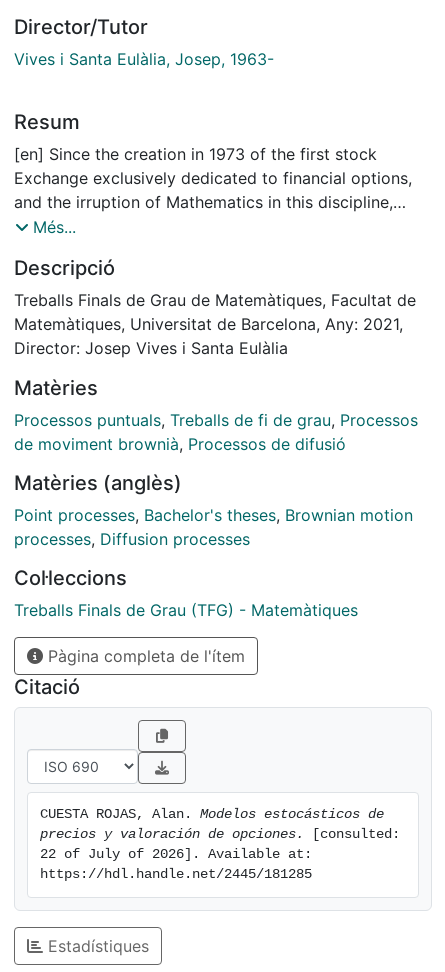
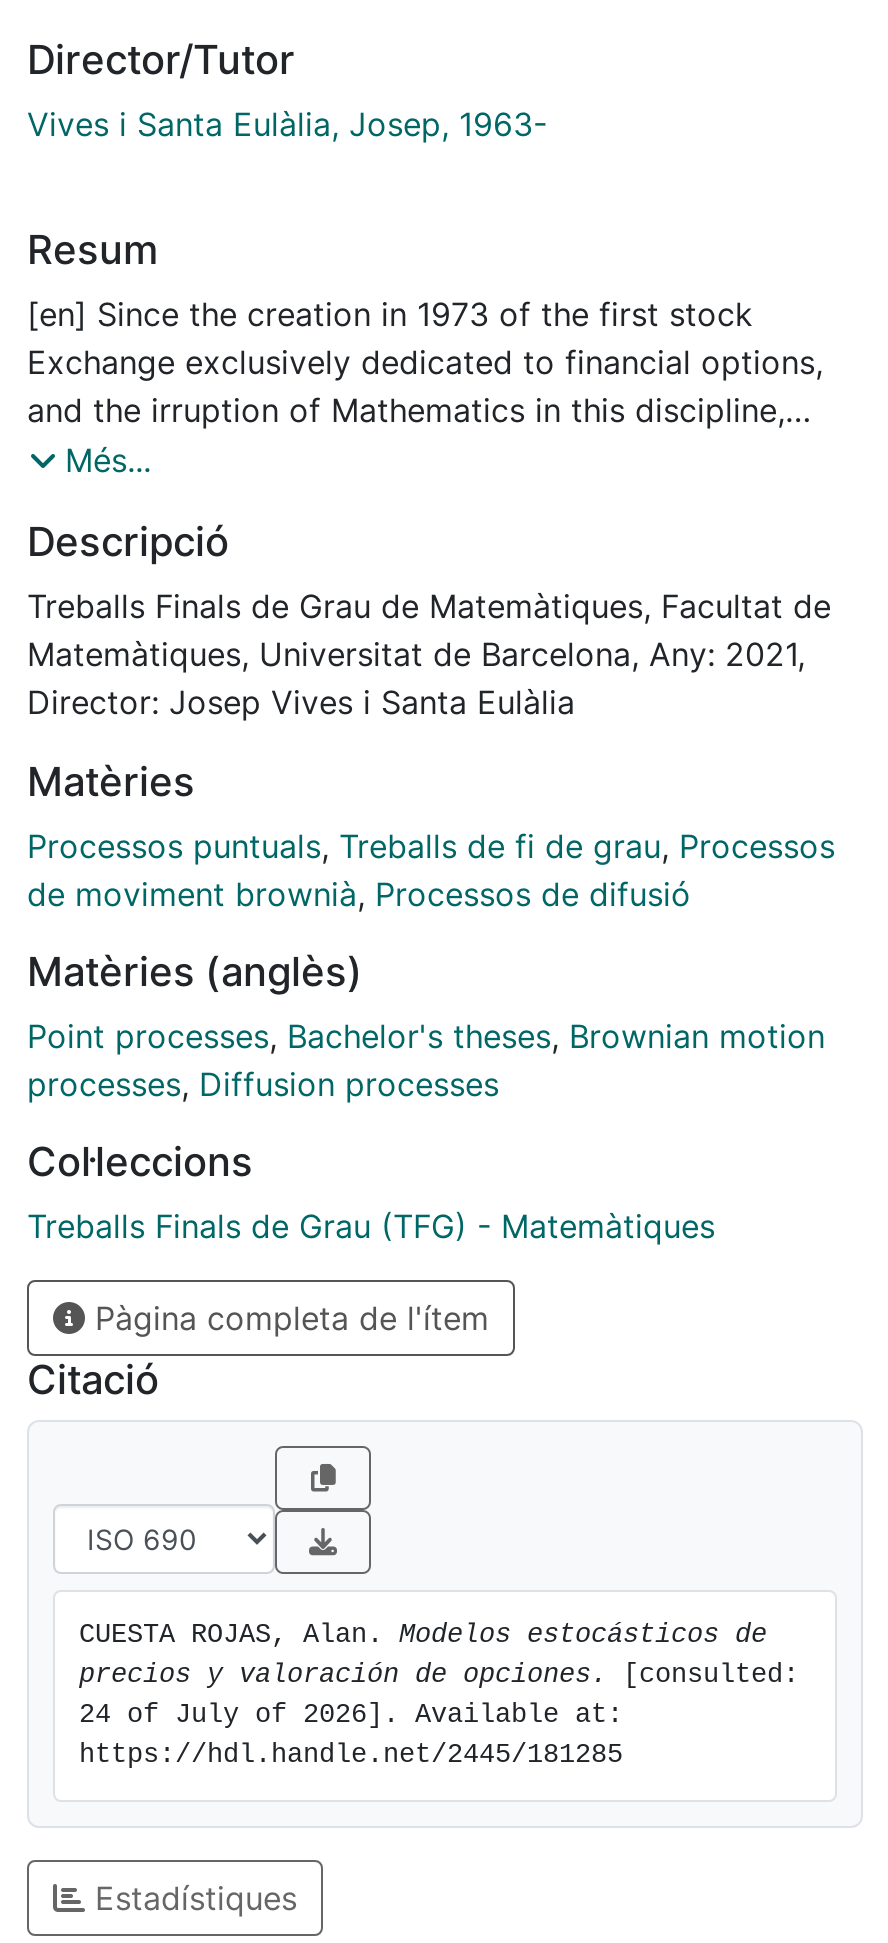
[40,847,312,862] 22 of July of 2026]. Available at: -> [79,1701,623,1731] 24 of July of 2026]. Available at:

